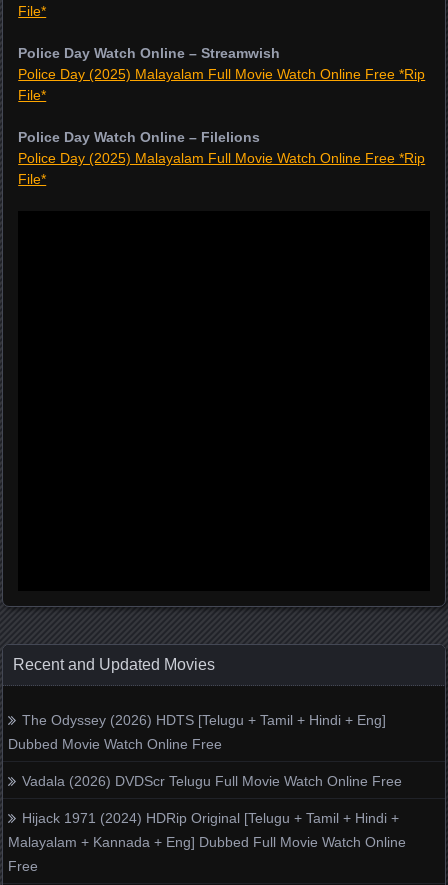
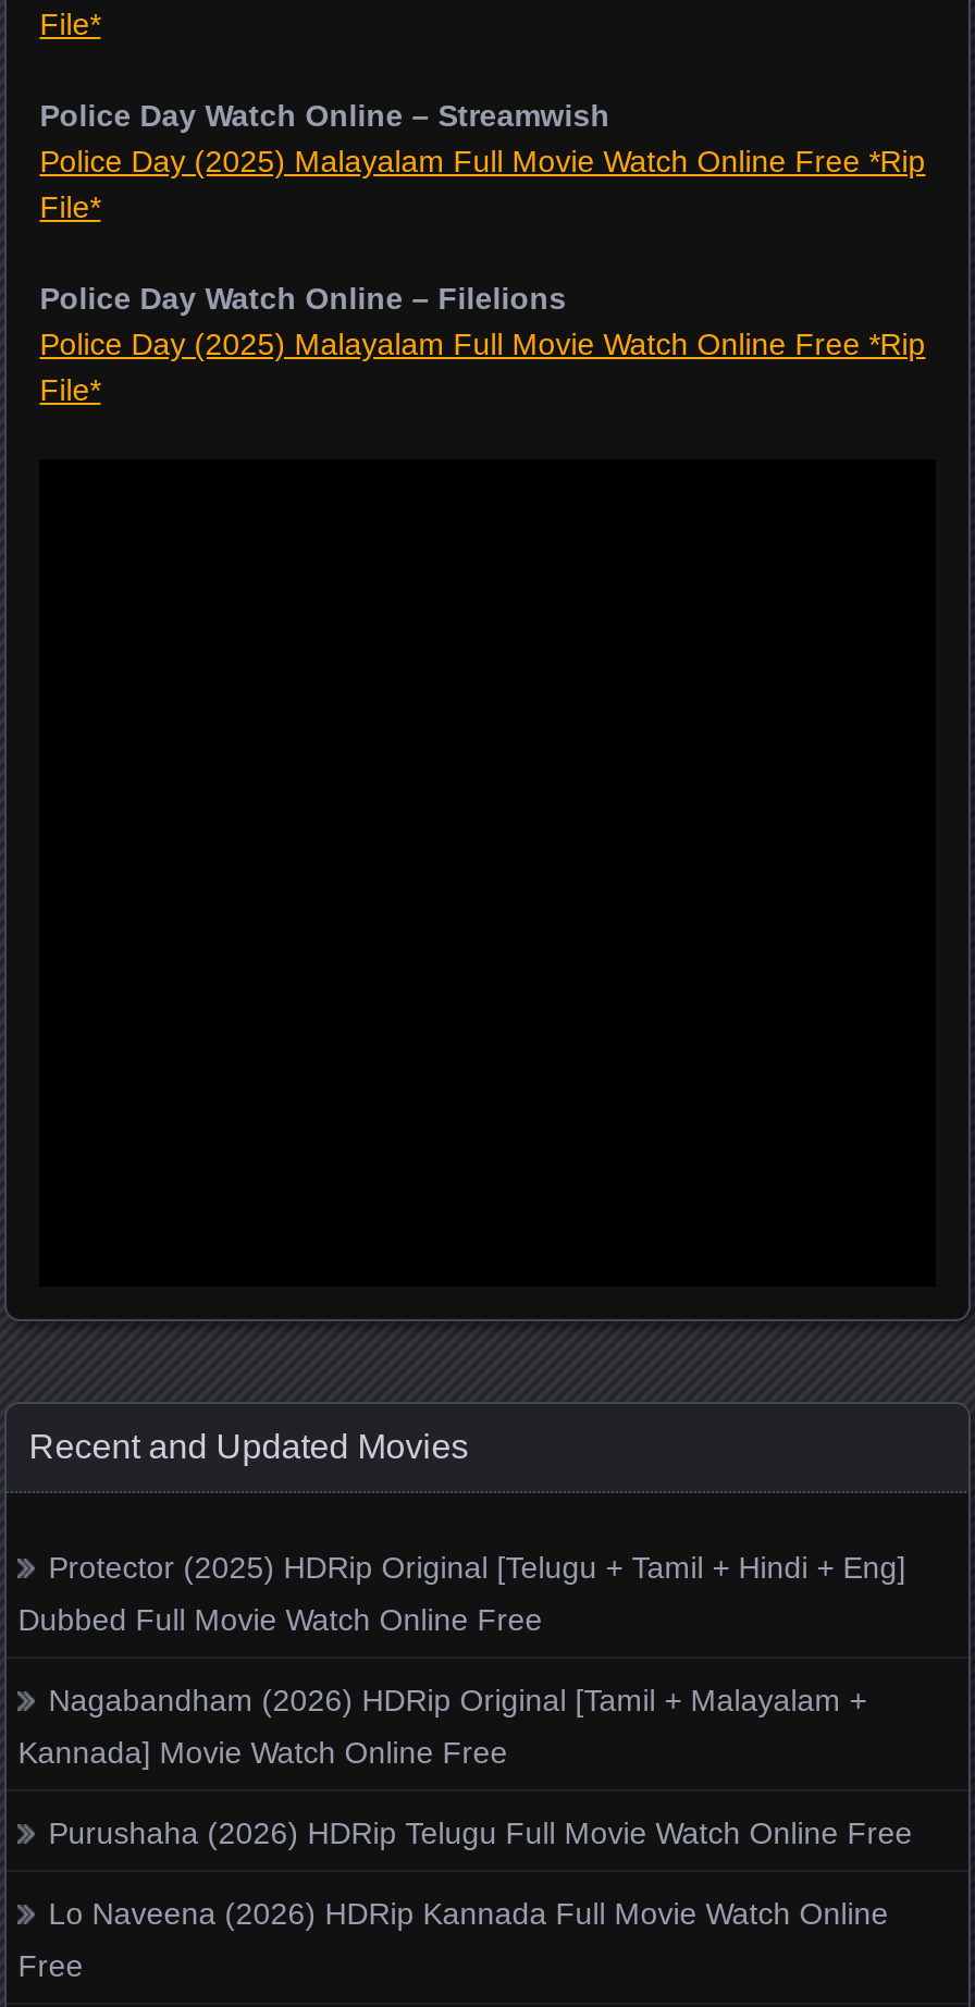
[8,712,406,850] The Odyssey (2026) HDTS [Telugu + Tamil + Hindi + Eng] | Dubbed Movie Watch Online Free | Vadala (2026) DVDScr Telugu Full Movie Watch Online Free | Hijack 1971 (2024) HDRip Original [Telugu + Tamil + Hindi + | Malayalam + Kannada + Eng] Dubbed Full Movie Watch Online -> [18,1549,912,1930] Protector (2025) HDRip Original [Telugu + Tamil + Hindi + Eng] | Dubbed Full Movie Watch Online Free | Nagabandham (2026) HDRip Original [Tamil + Malayalam + | Kannada] Movie Watch Online Free | Purushaha (2026) HDRip Telugu Full Movie Watch Online Free | Lo Naveena (2026) HDRip Kannada Full Movie Watch Online

